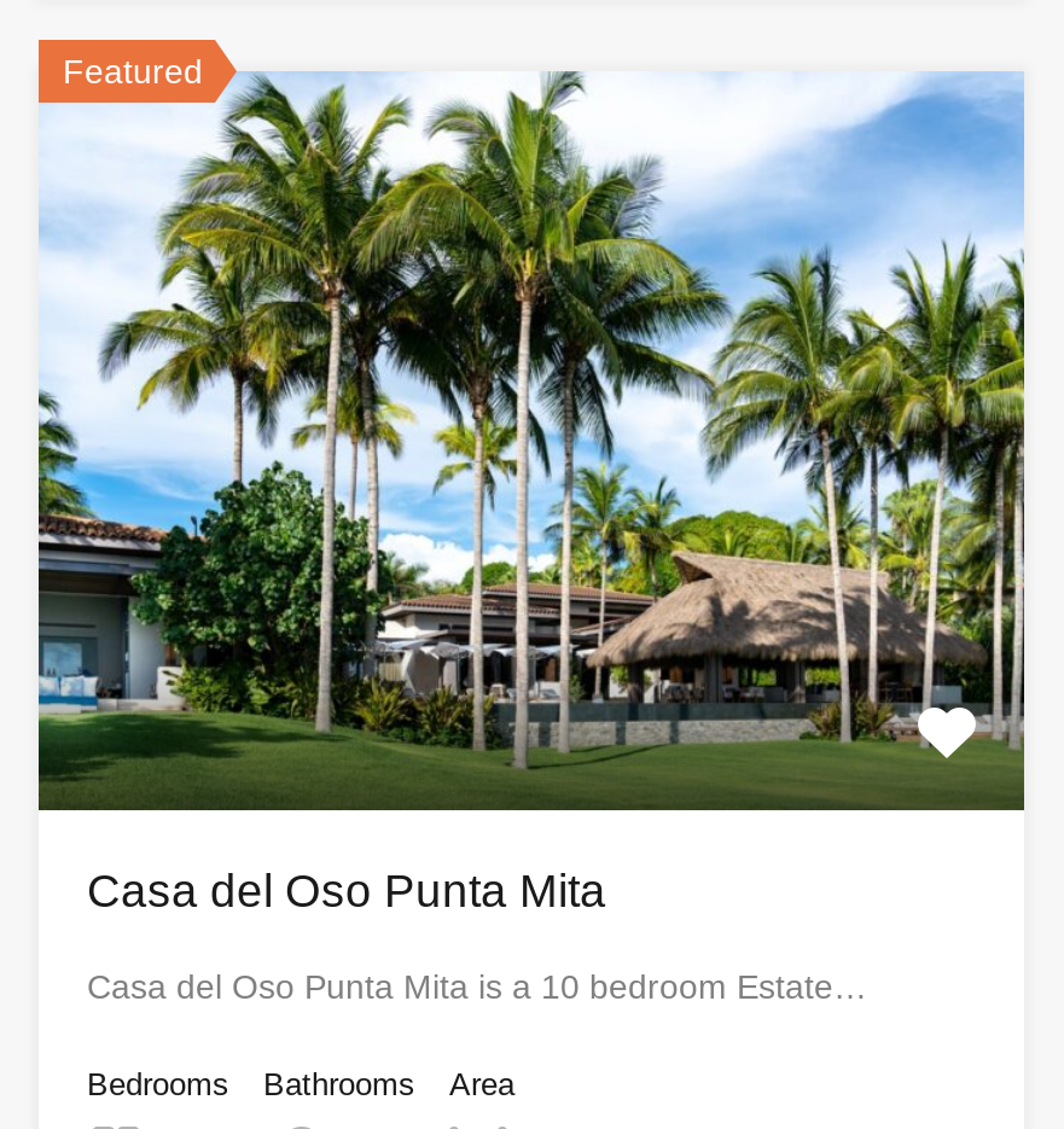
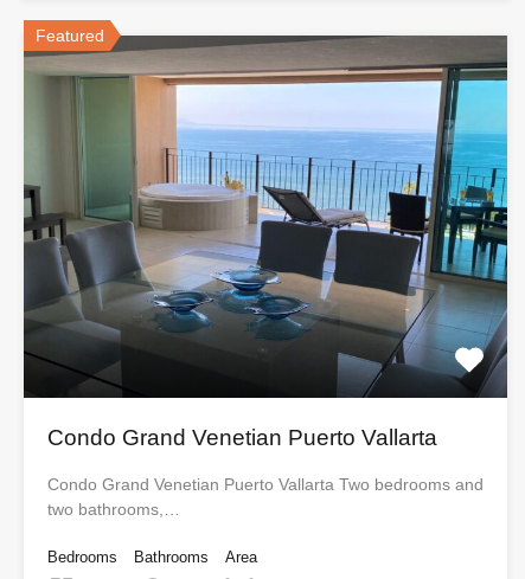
[36,71,1027,917] [image] | Casa del Oso Punta Mita -> [23,34,508,450] [image] | Condo Grand Venetian Puerto Vallarta
[87,968,867,1006] Casa del Oso Punta Mita is a 10 bedroom Estate… -> [47,475,484,519] Condo Grand Venetian Puerto Vallarta Two bedrooms and | two bathrooms,…

